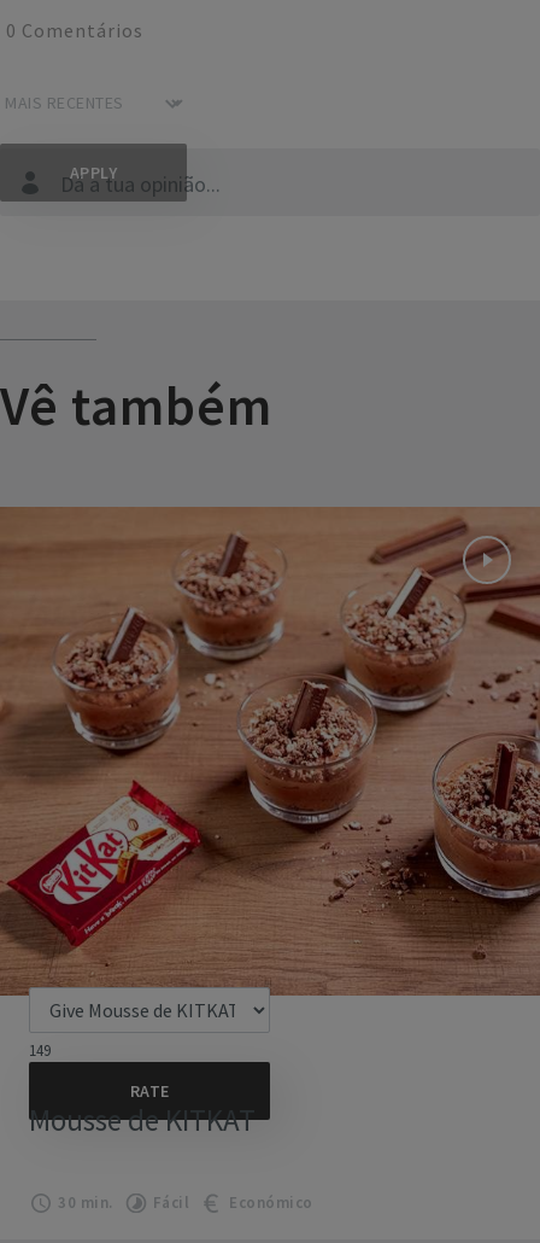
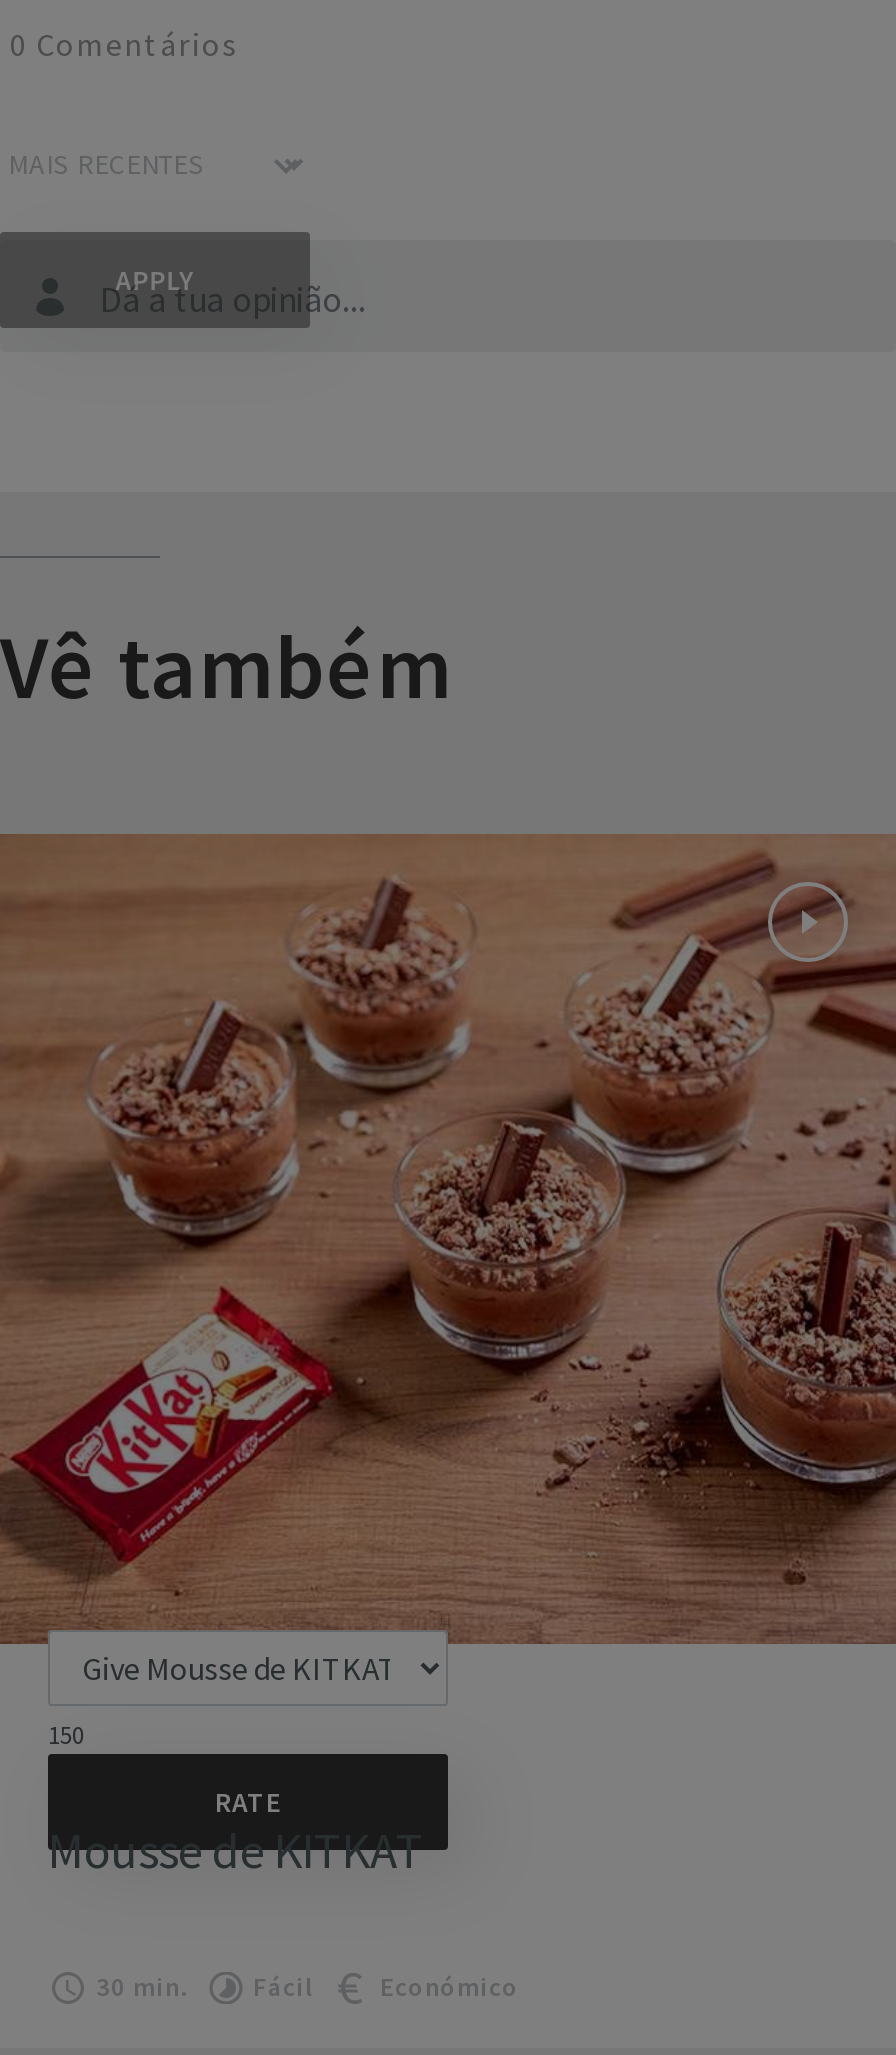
[29,1040,51,1059] 149 -> [48,1717,84,1749] 150

